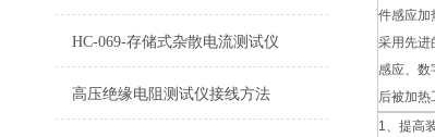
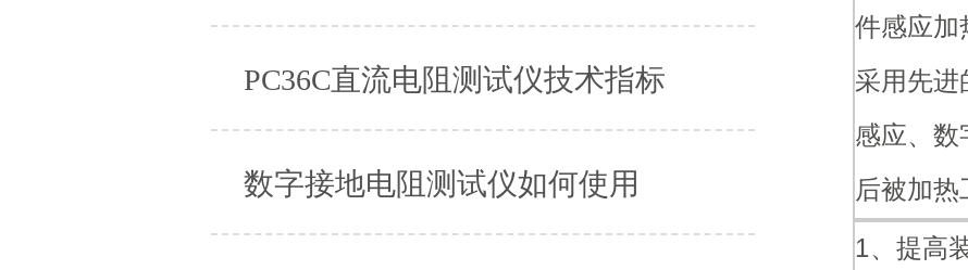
[72,34,279,50] HC-069-存储式杂散电流测试仪 -> [244,64,666,97] PC36C直流电阻测试仪技术指标
[72,86,270,102] 高压绝缘电阻测试仪接线方法 -> [244,168,640,201] 数字接地电阻测试仪如何使用

